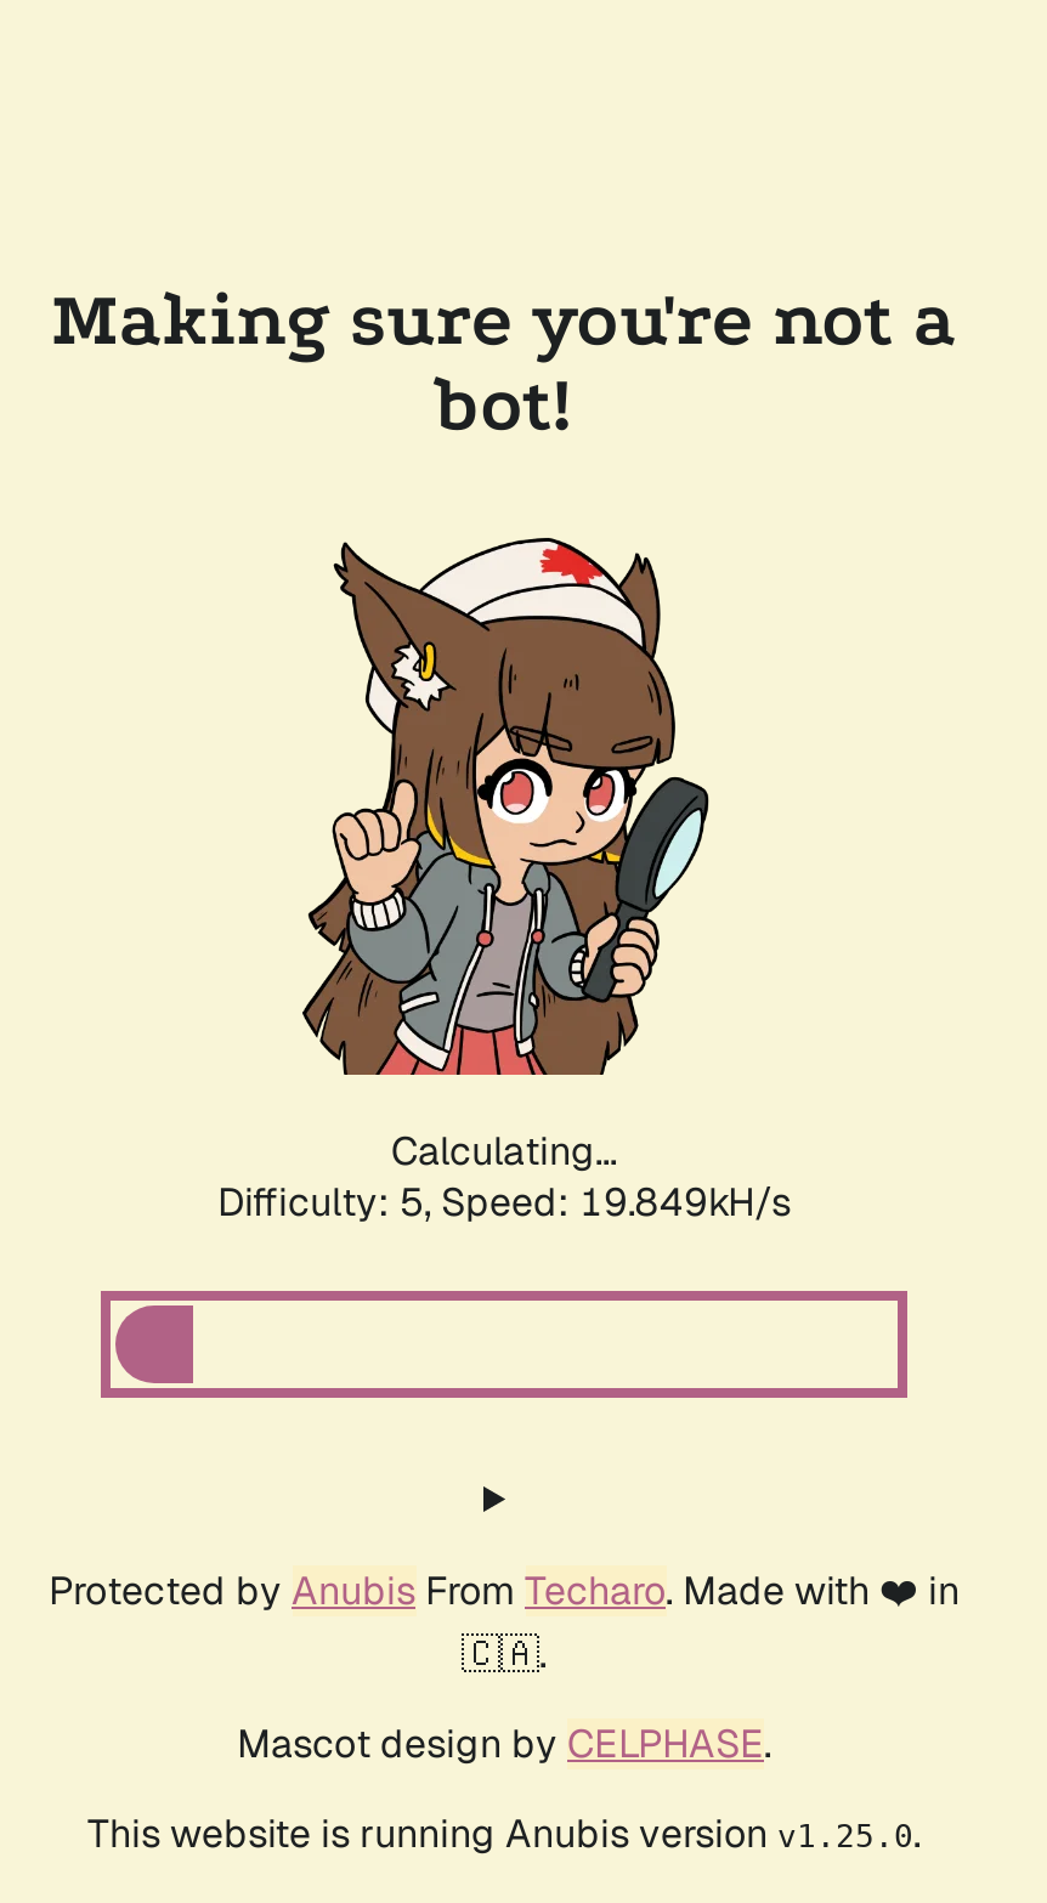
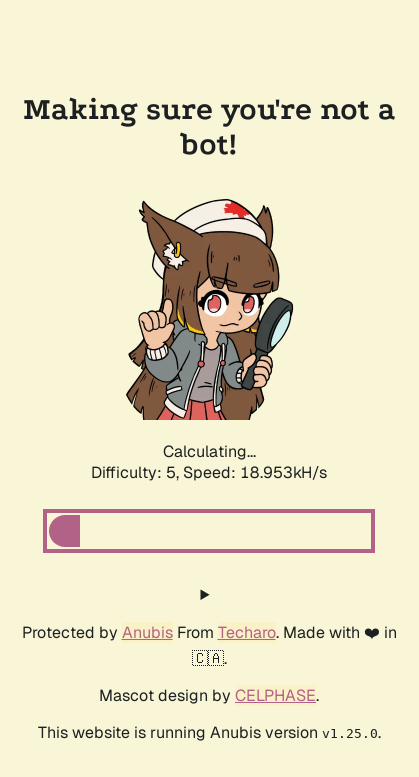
[217,1177,791,1228] Difficulty: 5, Speed: 19.849kH/s -> [91,462,327,483] Difficulty: 5, Speed: 18.953kH/s

